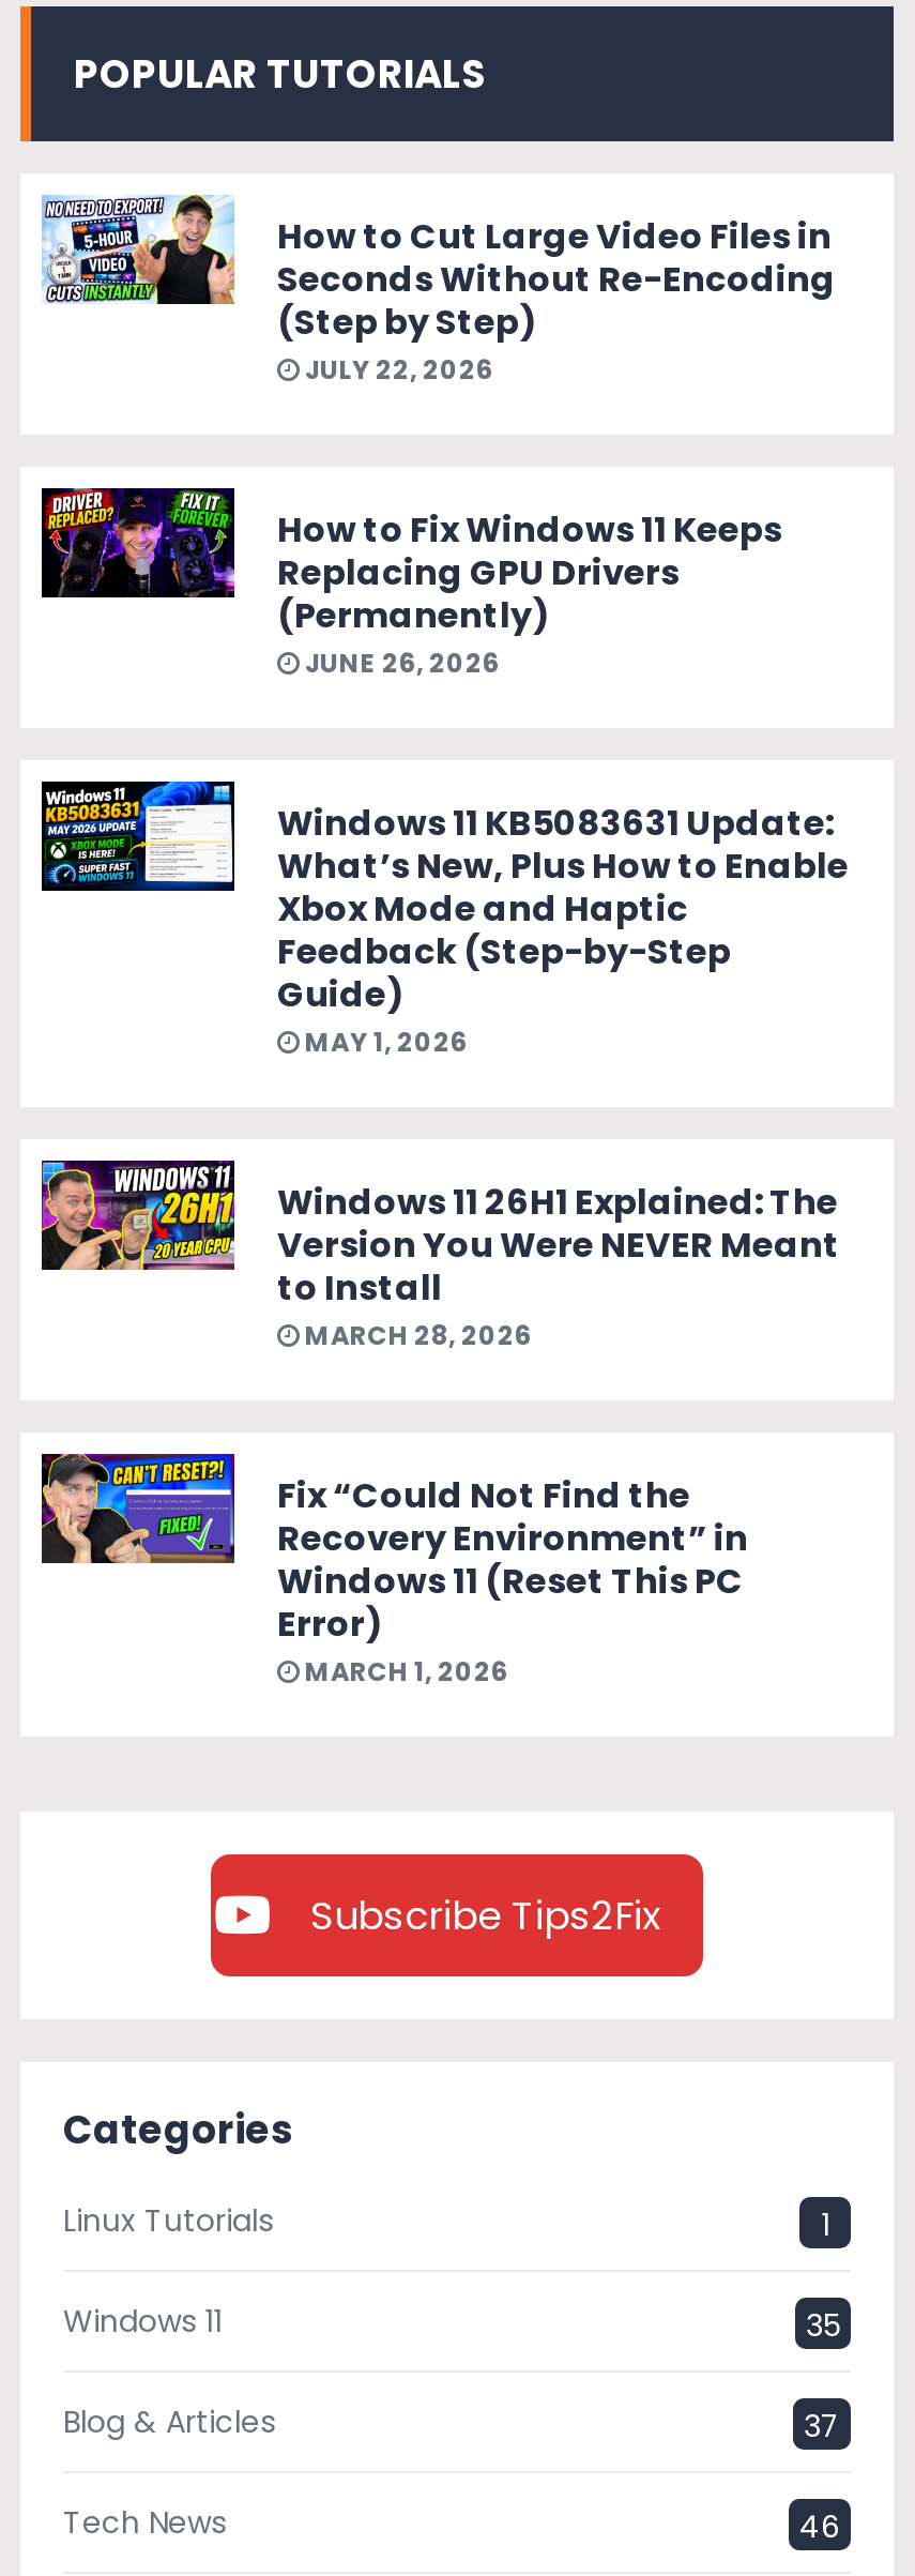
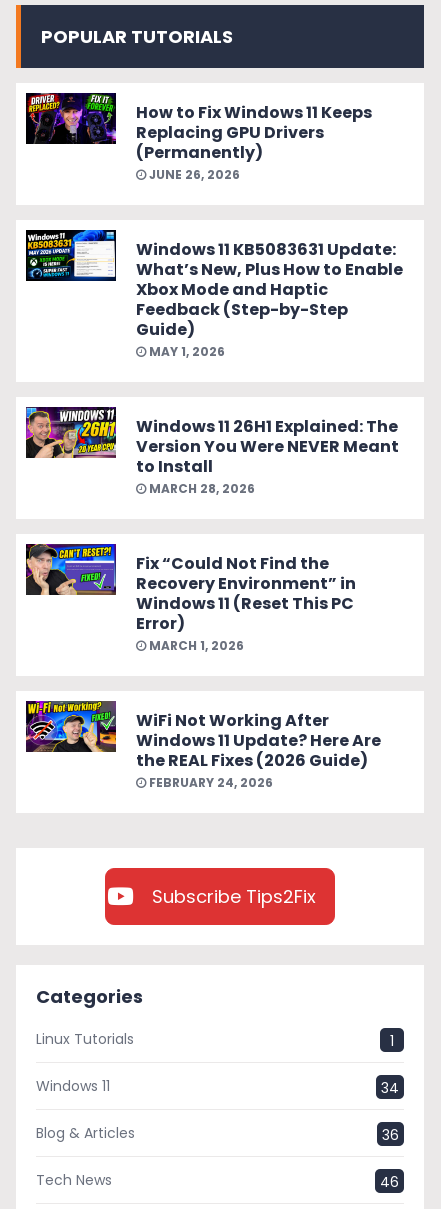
[42,193,836,388] [image] | How to Cut Large Video Files in | Seconds Without Re-Encoding | (Step by Step) | JULY 22, 2026 -> none
moved [42,484,849,1690] -> [26,91,403,654]: [image] | How to Fix Windows 11 Keeps | Replacing GPU Drivers | ... | Error) | MARCH 1, 2026
none -> [25,700,381,791] [image] | WiFi Not Working After | Windows 11 Update? Here Are | the REAL Fixes (2026 Guide) | FEBRUARY 24, 2026
[806,2304,840,2346] 35 -> [381,1078,399,1098] 34
[804,2404,840,2447] 37 -> [382,1125,399,1145] 36

